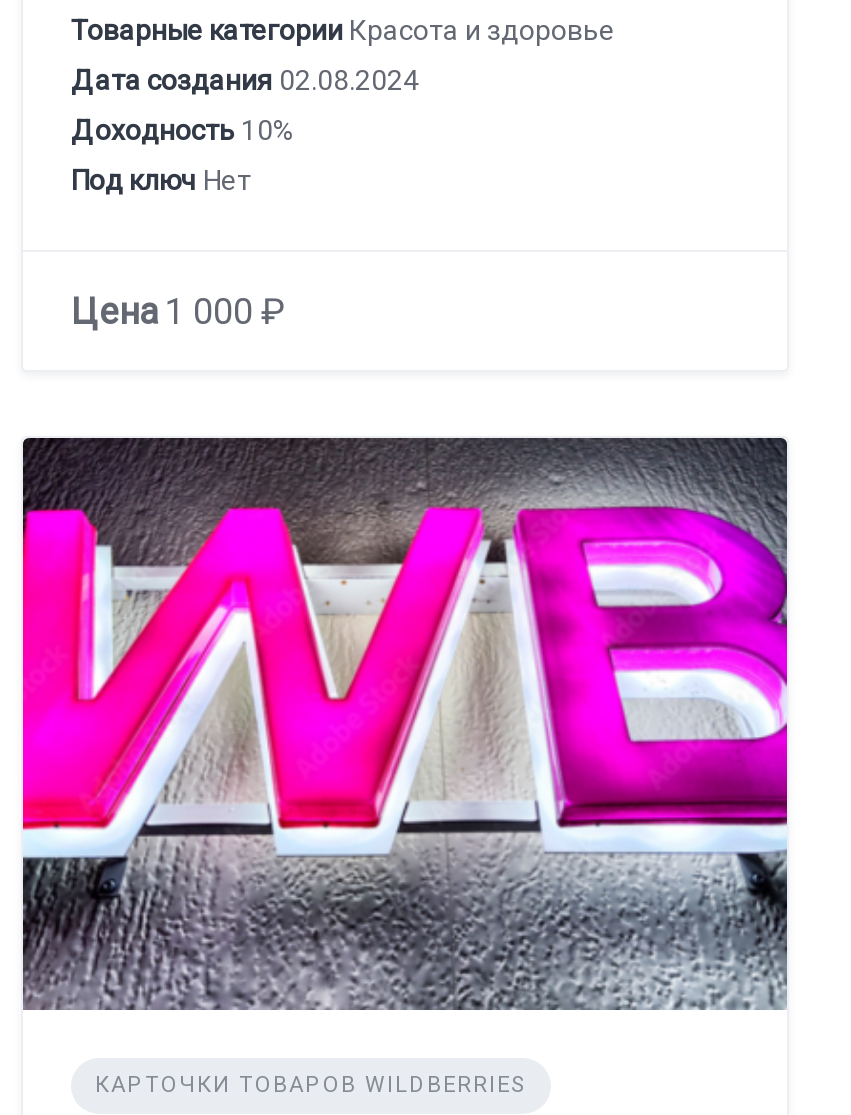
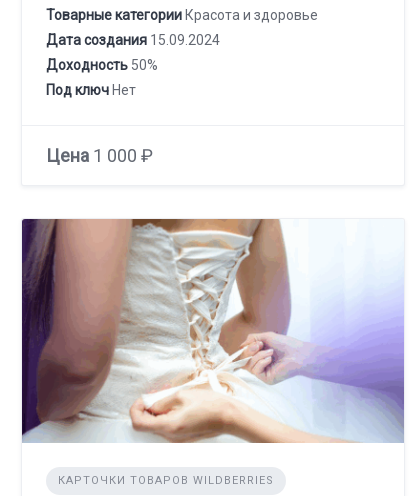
[71,63,419,95] Дата создания 02.08.2024 -> [46,32,220,48] Дата создания 15.09.2024
[71,113,295,145] Доходность 10% -> [46,57,158,73] Доходность 50%
[21,435,789,1011] [image] -> [21,218,405,444] [image]

